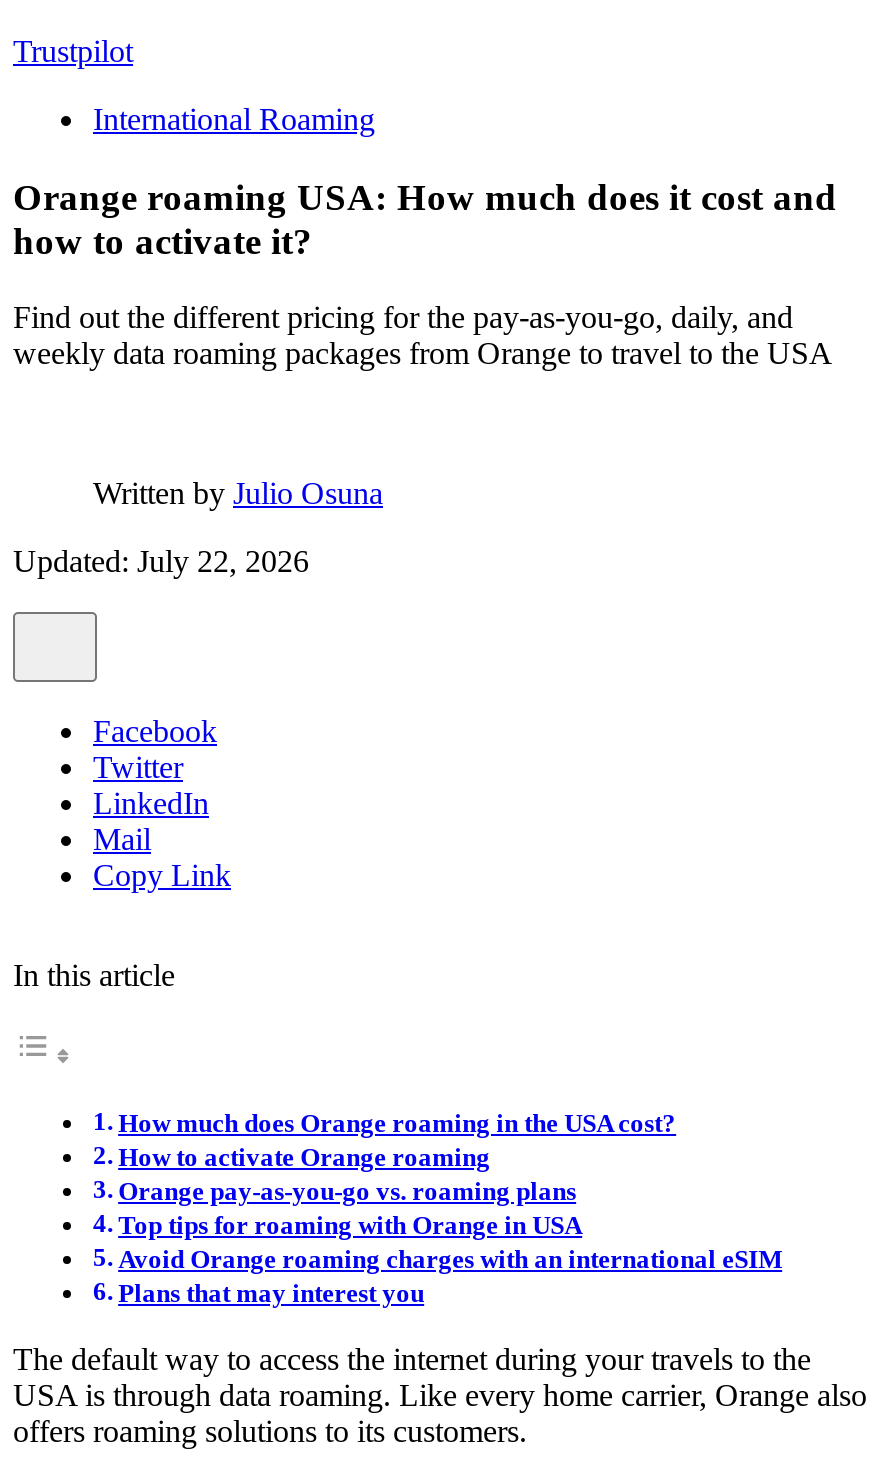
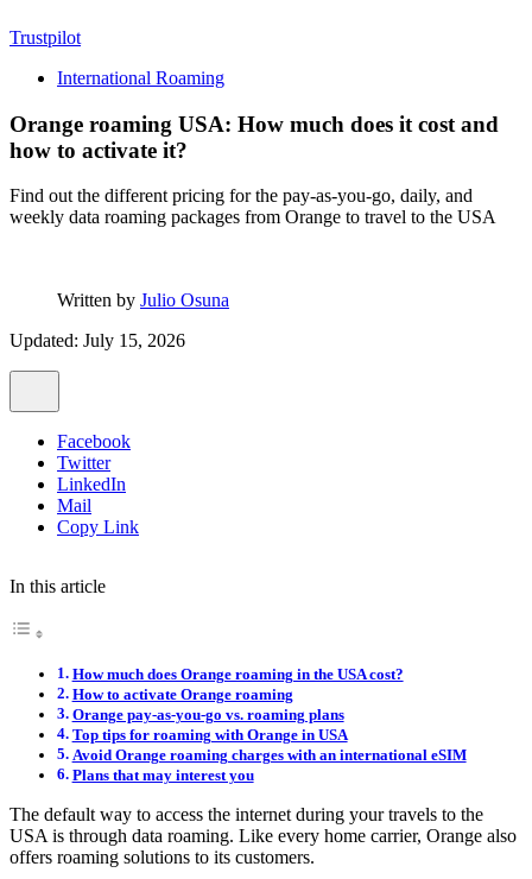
[13,545,309,579] Updated: July 22, 2026 -> [9,331,185,351] Updated: July 15, 2026

